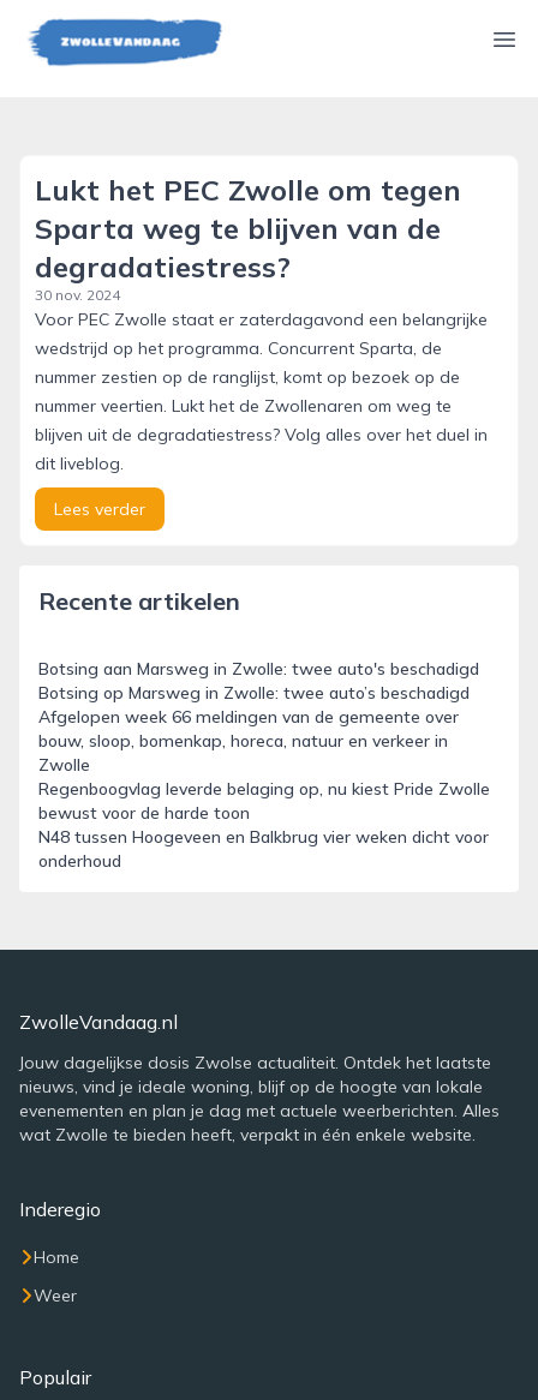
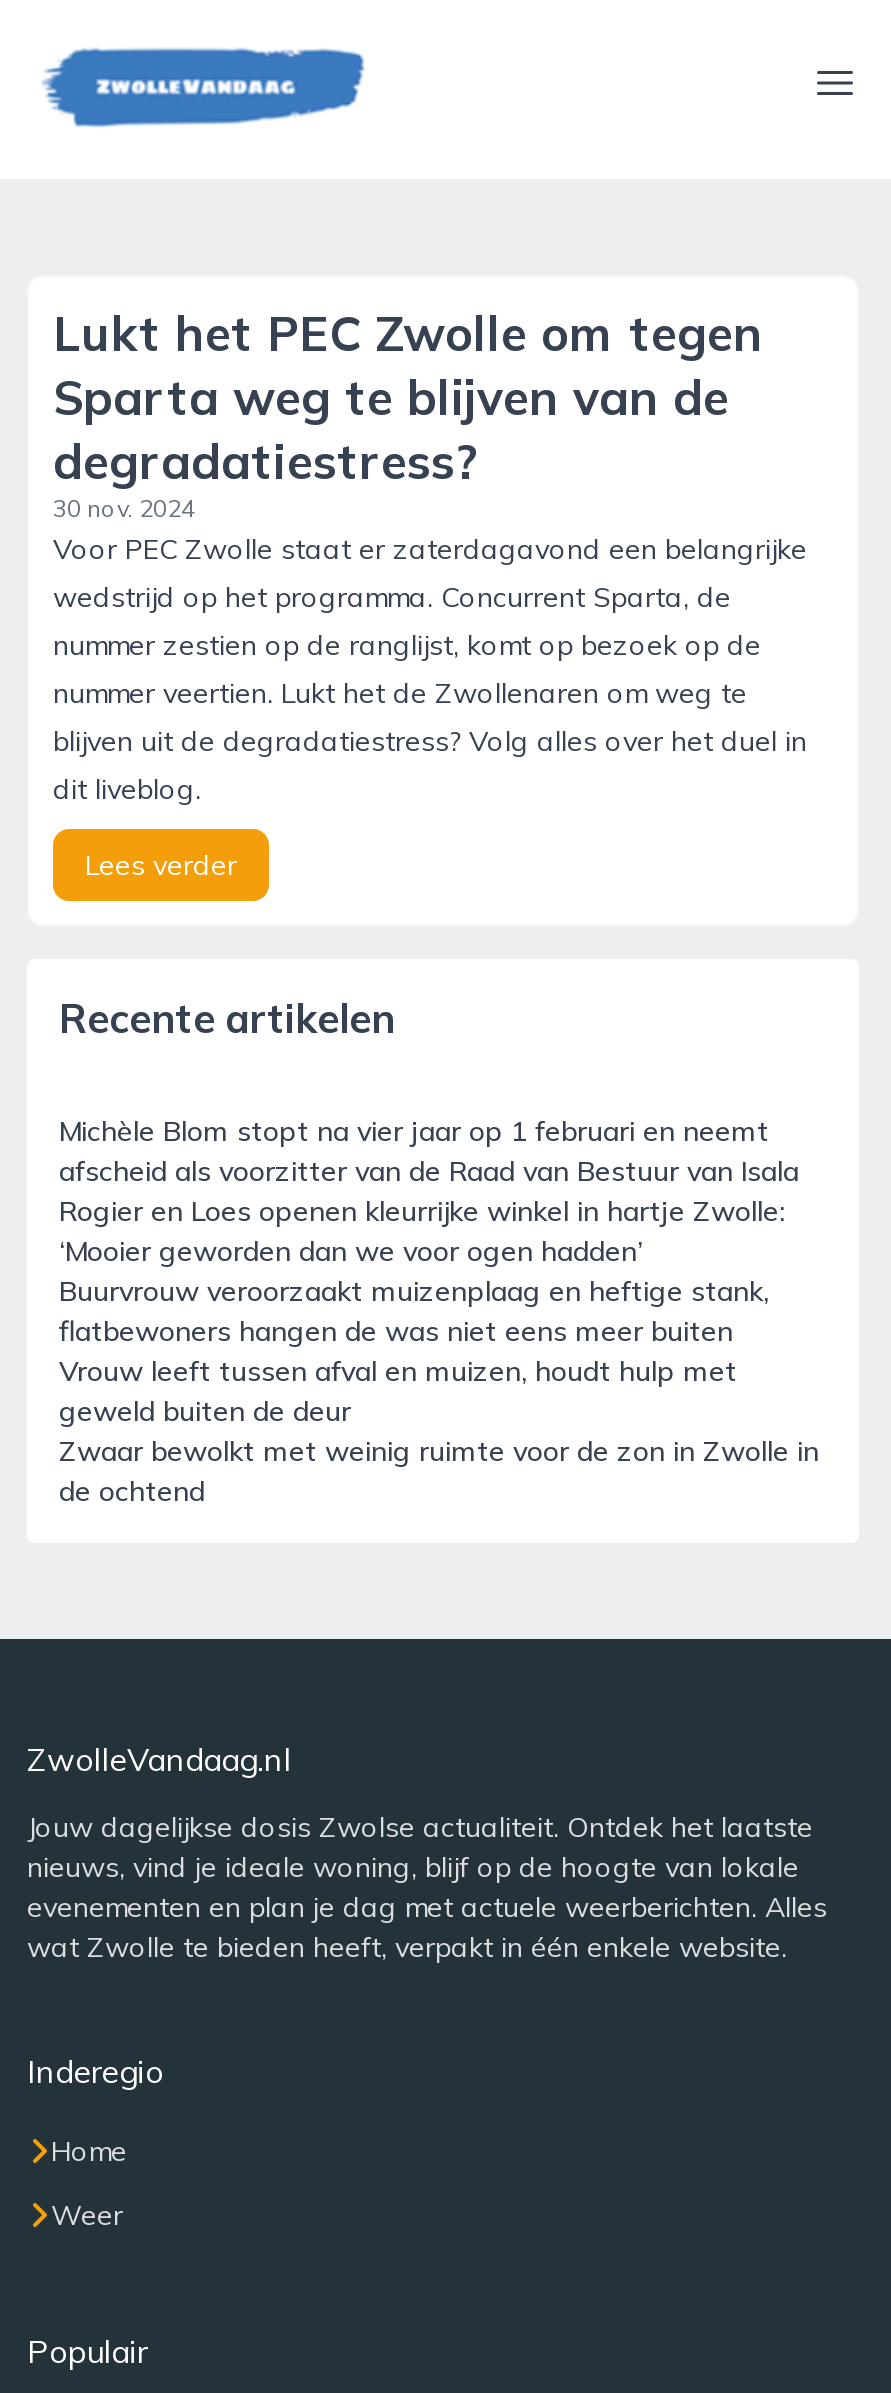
[38,658,490,872] Botsing aan Marsweg in Zwolle: twee auto's beschadigd | Botsing op Marsweg in Zwolle: twee auto’s beschadigd | Afgelopen week 66 meldingen van de gemeente over | bouw, sloop, bomenkap, horeca, natuur en verkeer in | Zwolle | Regenboogvlag leverde belaging op, nu kiest Pride Zwolle | bewust voor de harde toon | N48 tussen Hoogeveen en Balkbrug vier weken dicht voor | onderhoud -> [59,1113,819,1509] Michèle Blom stopt na vier jaar op 1 februari en neemt | afscheid als voorzitter van de Raad van Bestuur van Isala | Rogier en Loes openen kleurrijke winkel in hartje Zwolle: | ‘Mooier geworden dan we voor ogen hadden’ | Buurvrouw veroorzaakt muizenplaag en heftige stank, | flatbewoners hangen de was niet eens meer buiten | Vrouw leeft tussen afval en muizen, houdt hulp met | geweld buiten de deur | Zwaar bewolkt met weinig ruimte voor de zon in Zwolle in | de ochtend

